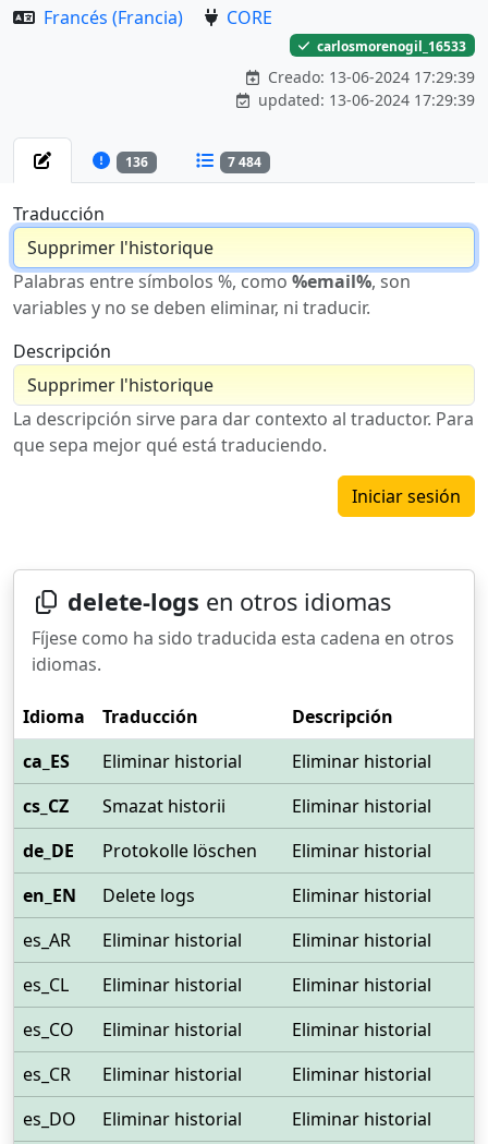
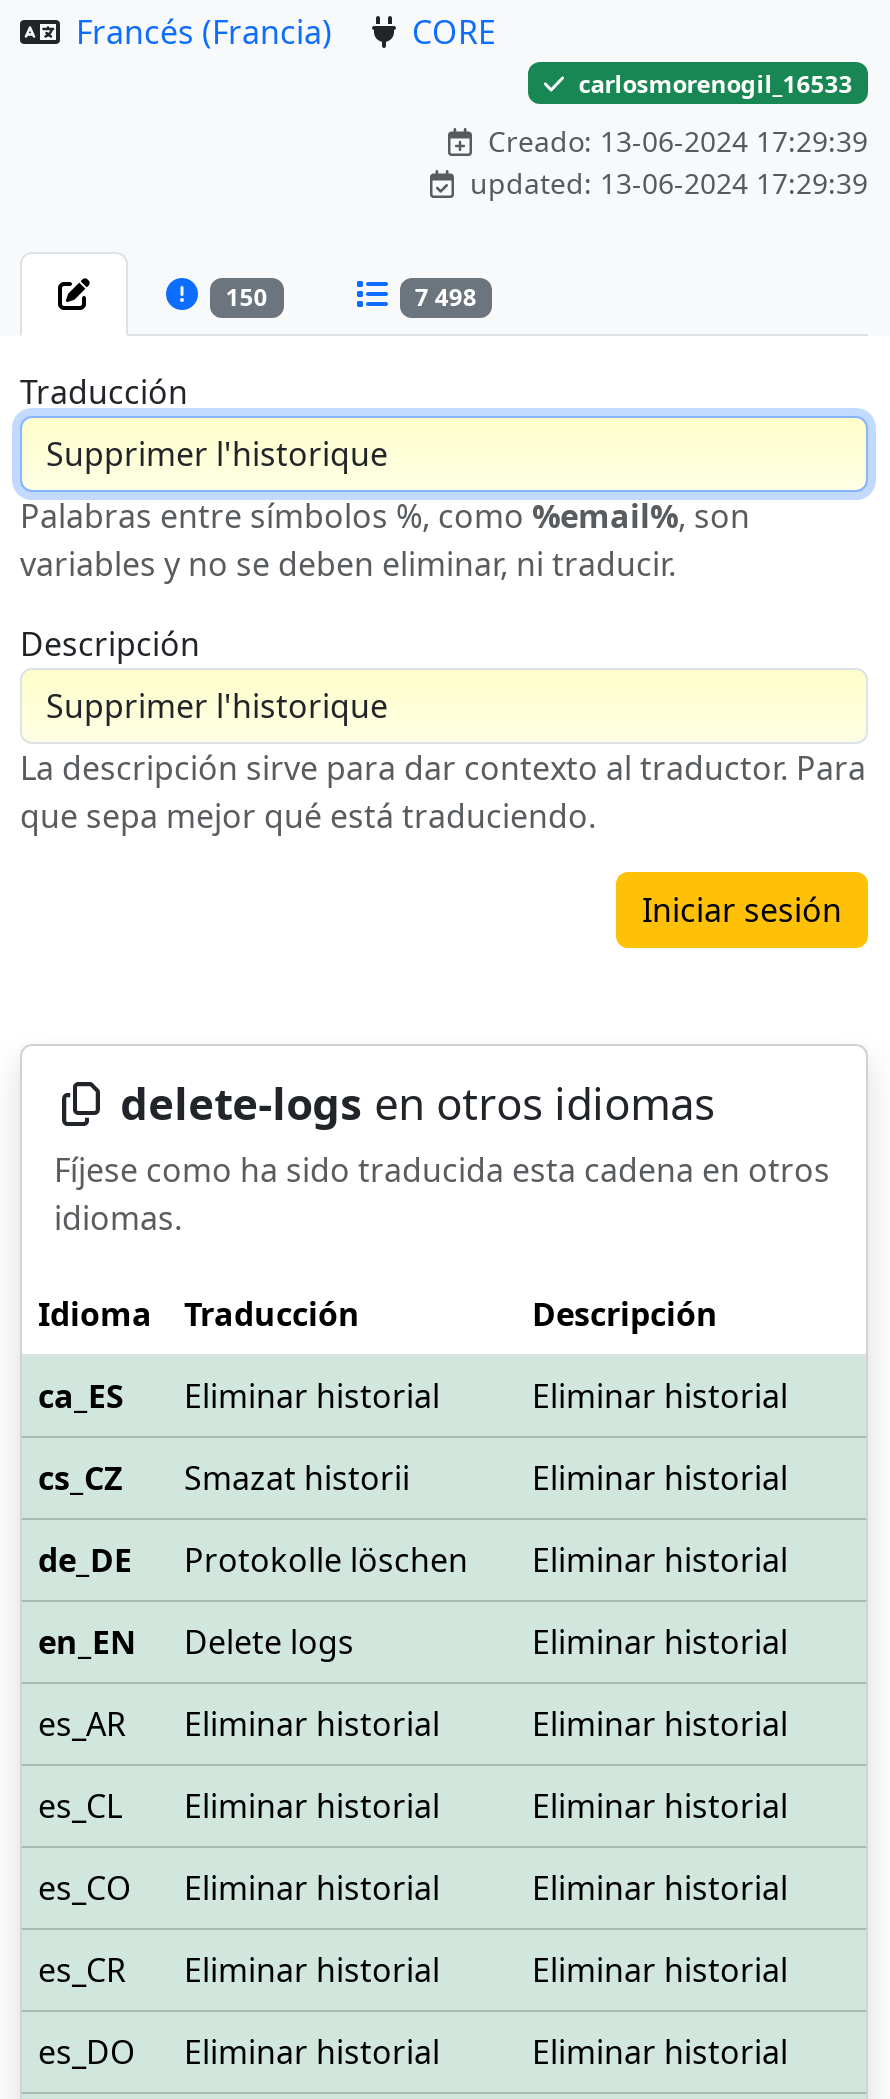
[125,153,148,171] 136 -> [226,280,268,314] 150
[228,153,262,171] 7 484 -> [415,280,477,314] 7 498

